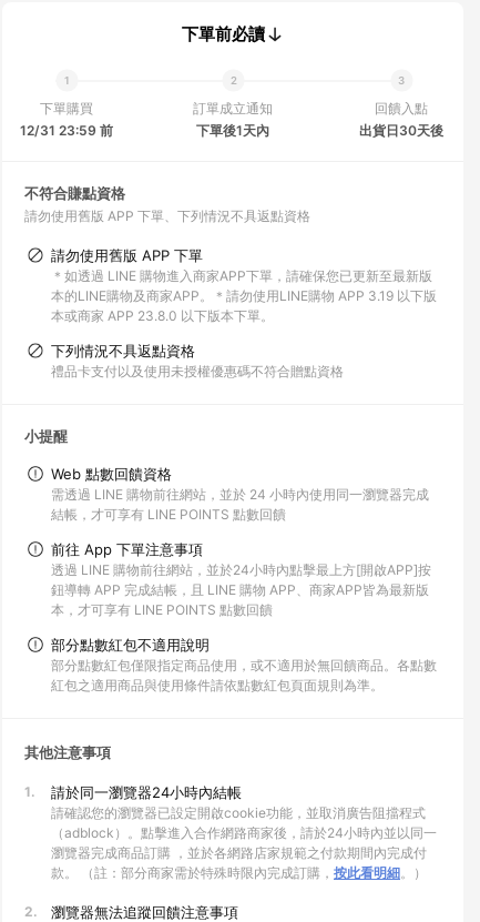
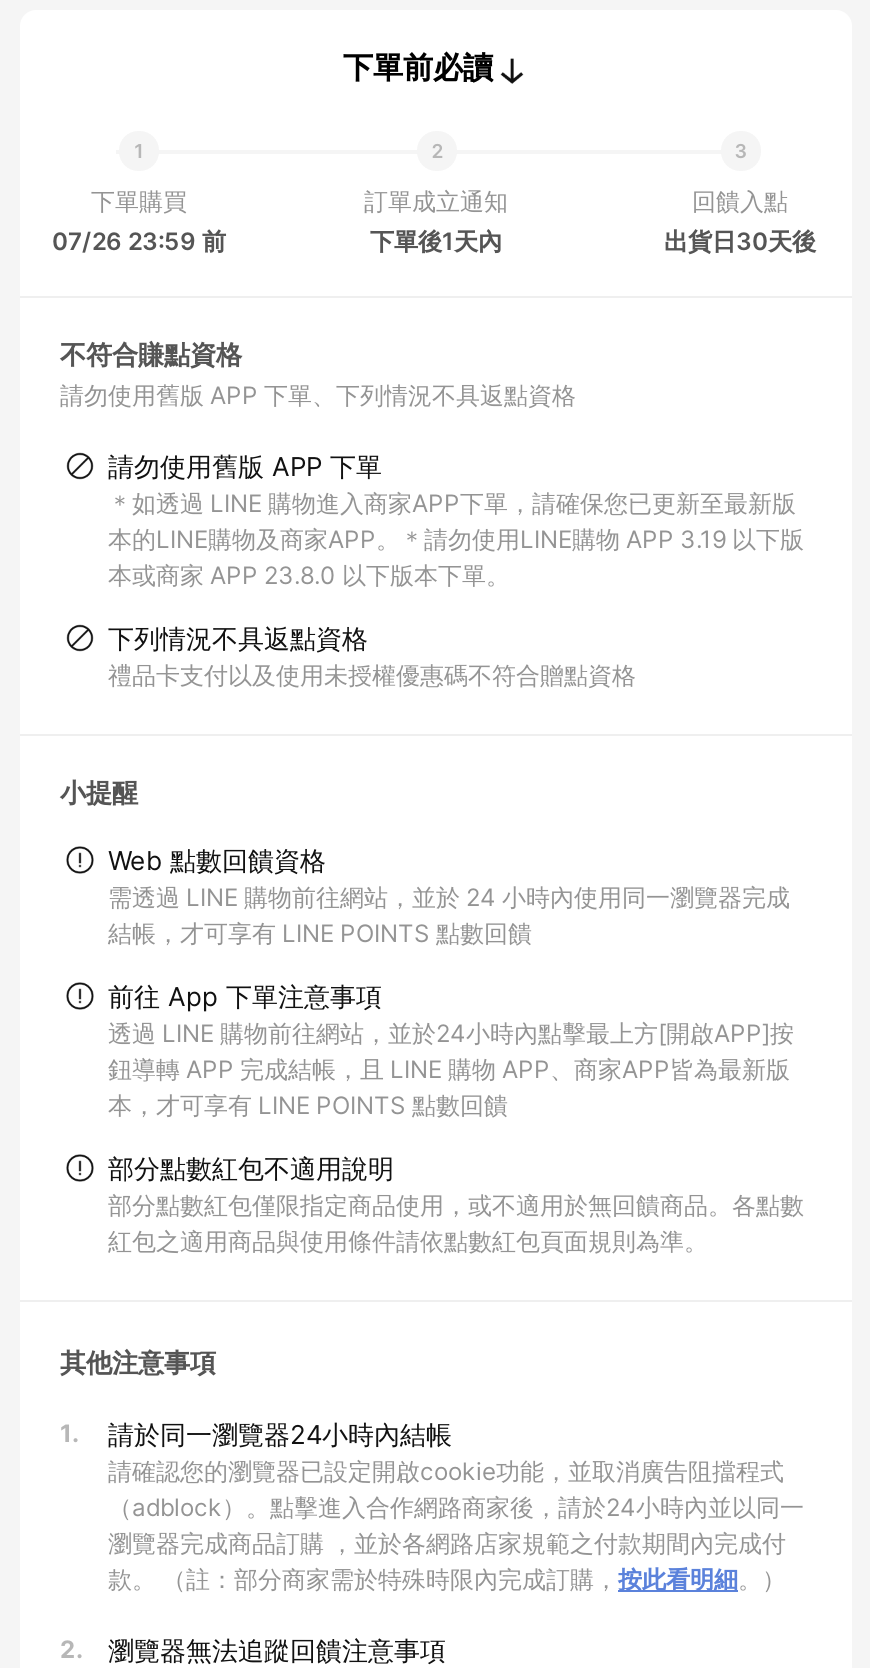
[20,122,113,139] 12/31 23:59 前 -> [52,226,226,256] 07/26 23:59 前

